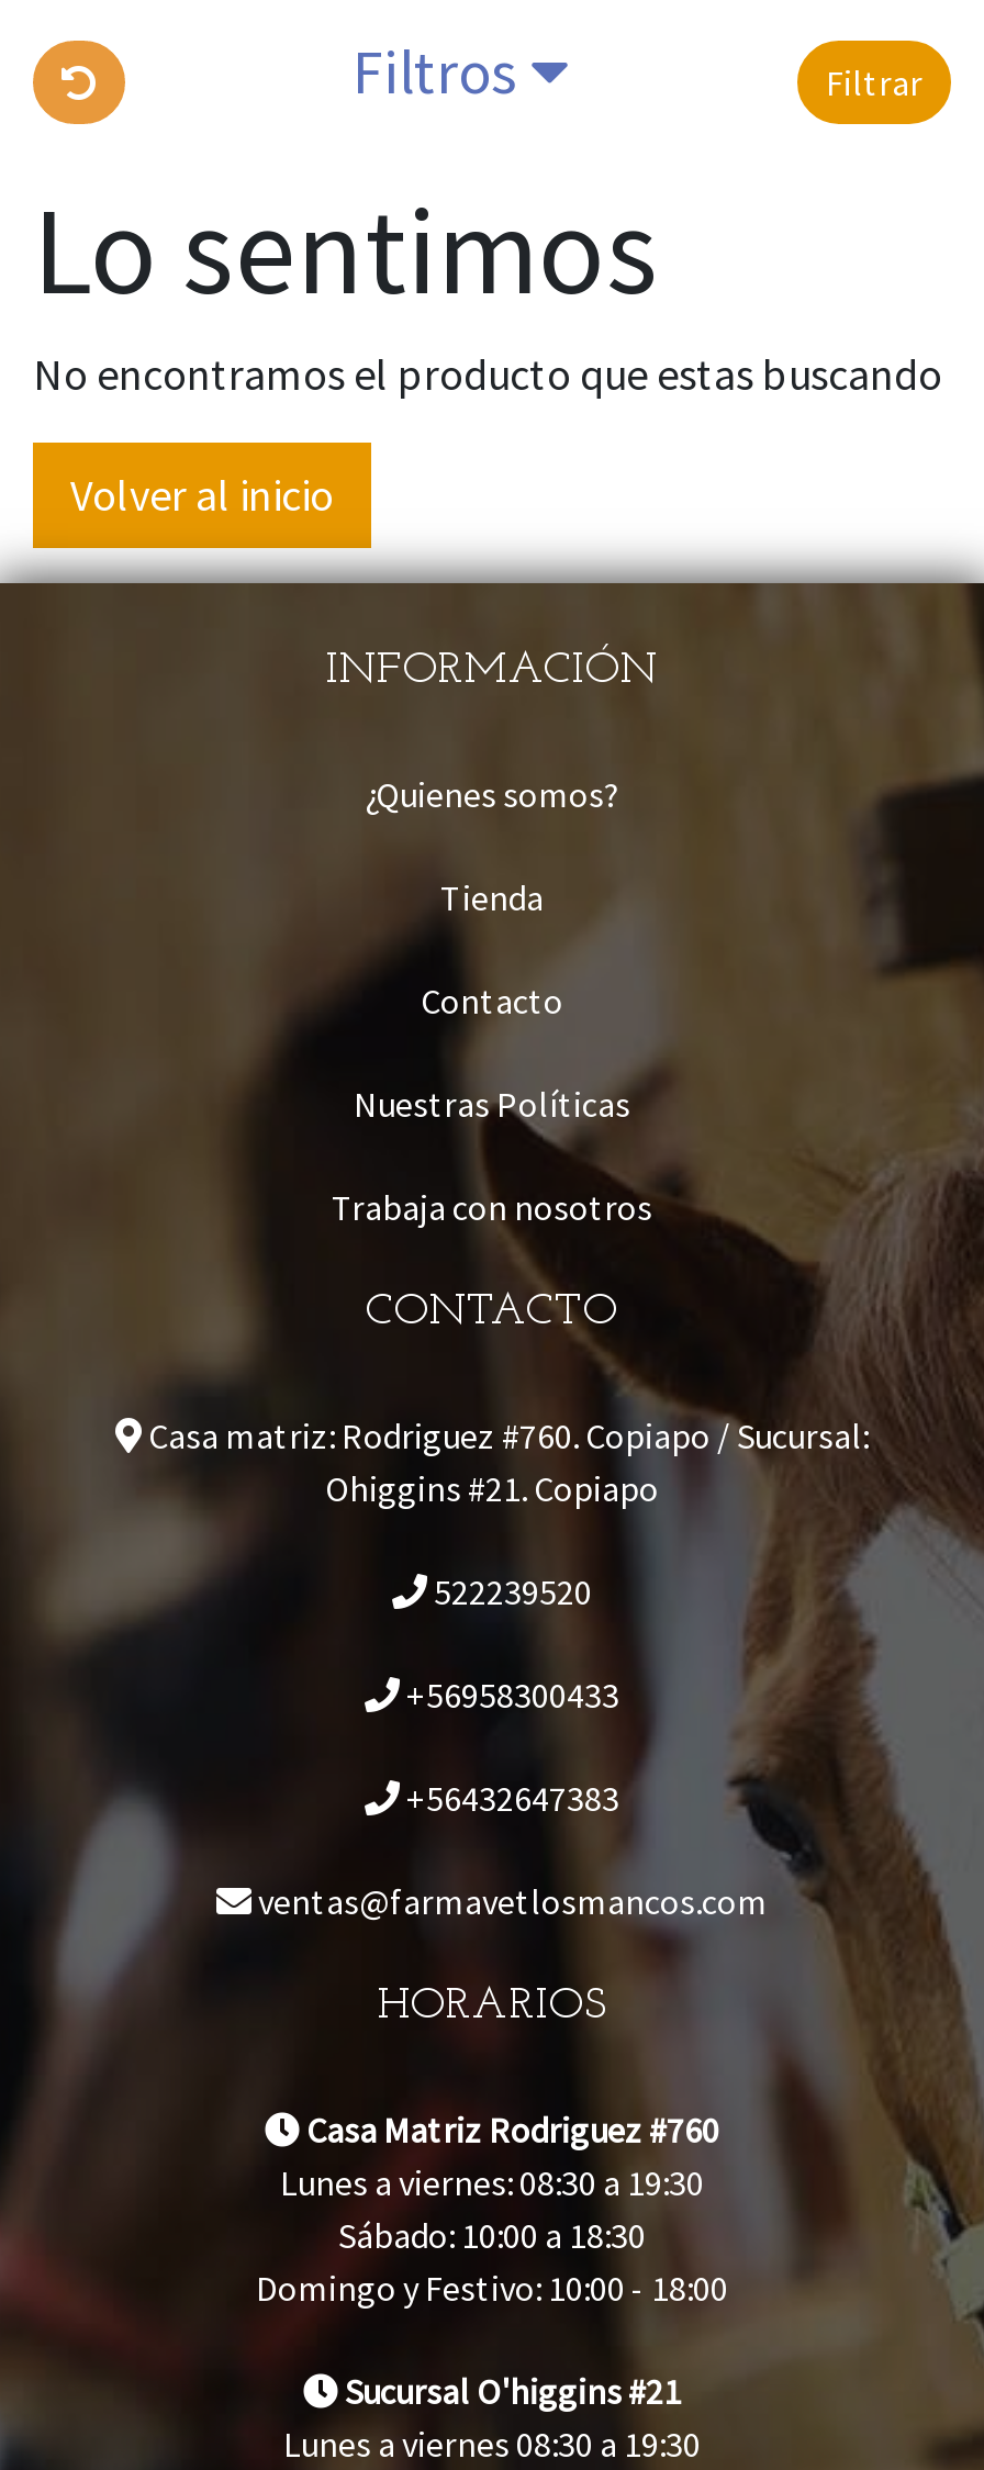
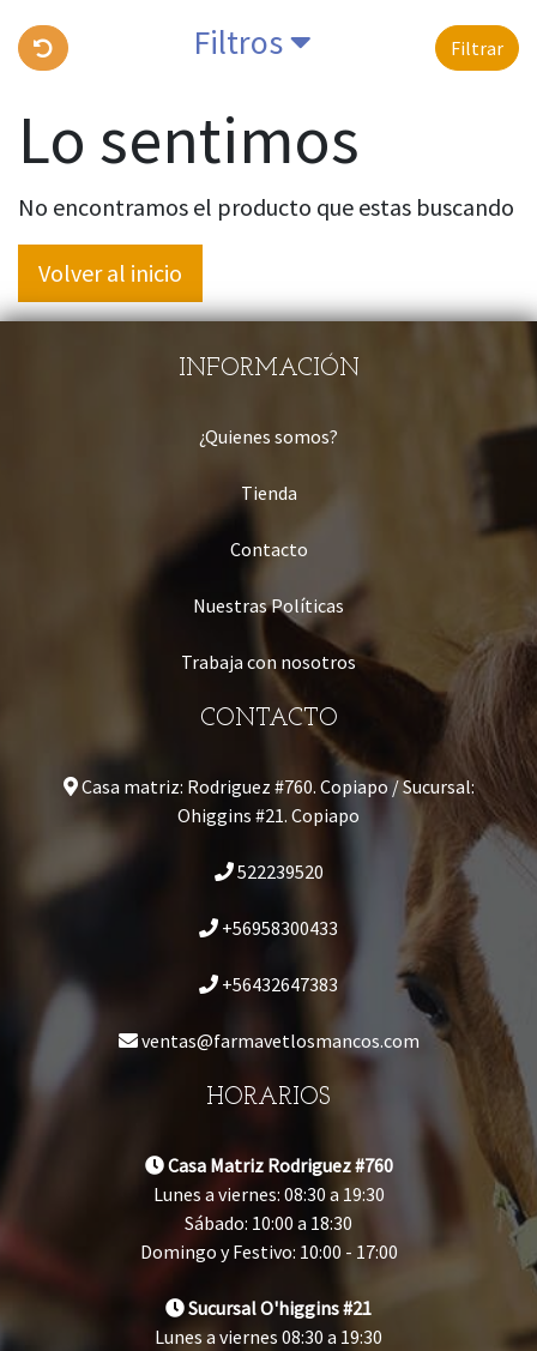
[256,2266,728,2310] Domingo y Festivo: 10:00 - 18:00 -> [140,1240,397,1263] Domingo y Festivo: 10:00 - 17:00

